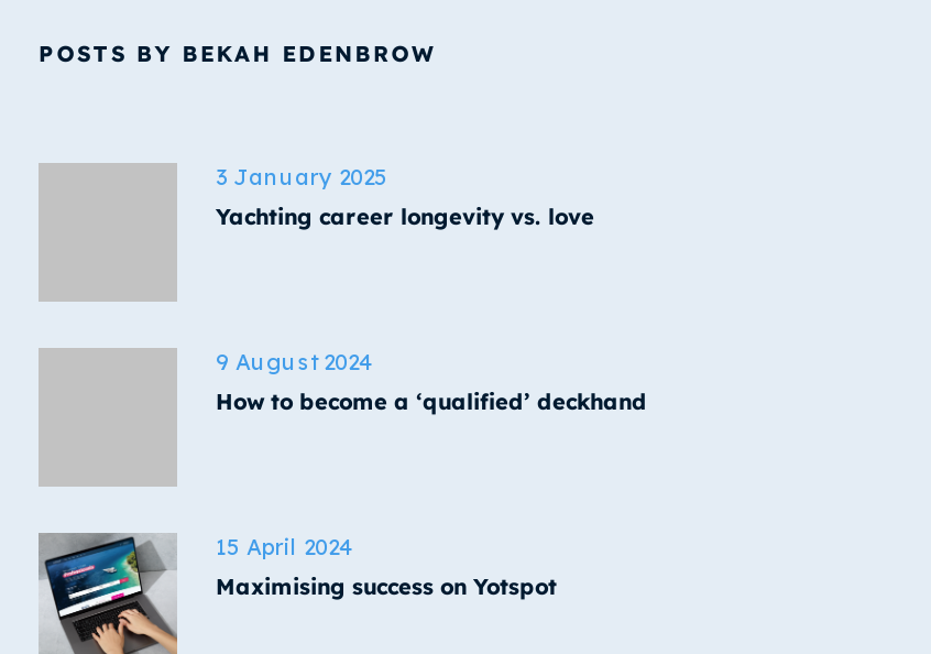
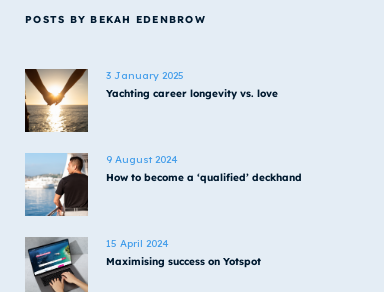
none -> [24,68,88,133] [image]
none -> [25,153,89,217] [image]

